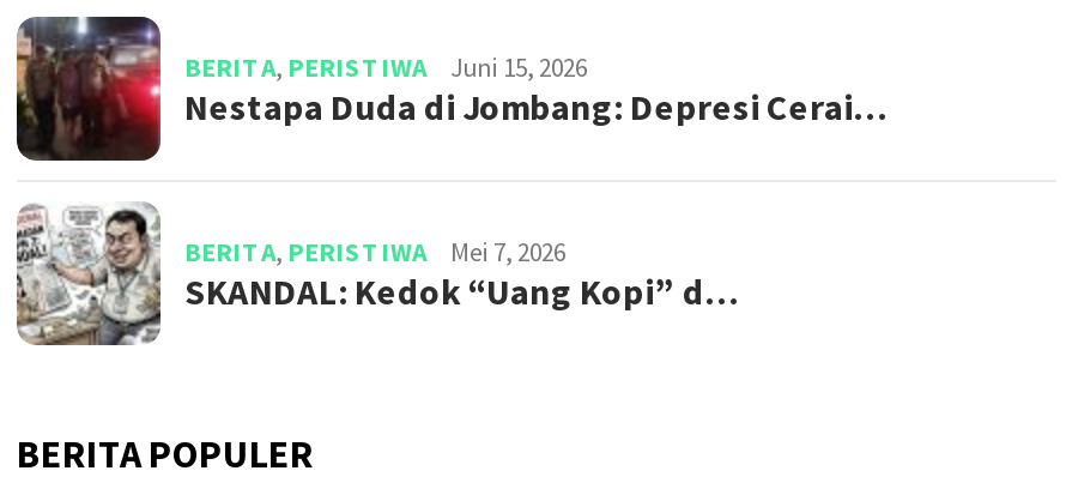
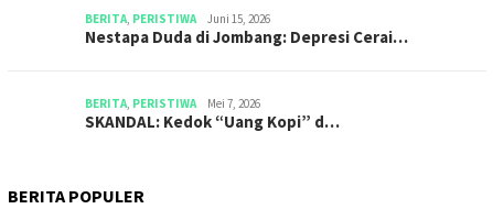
[14,14,163,163] [image] -> none
[14,201,163,348] [image] -> none

